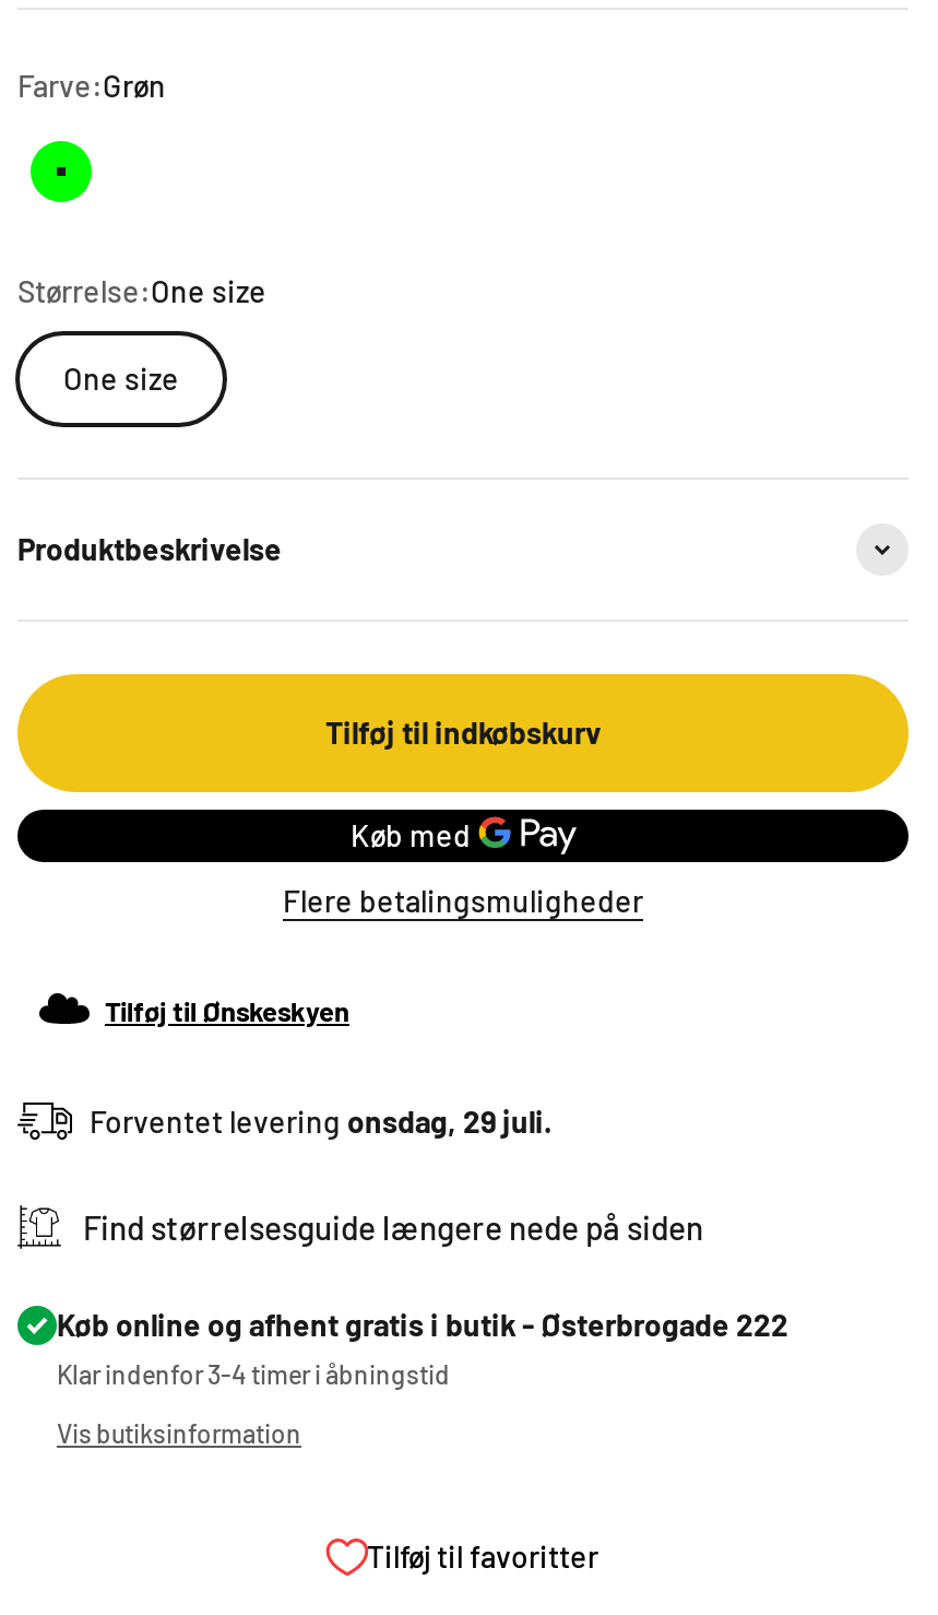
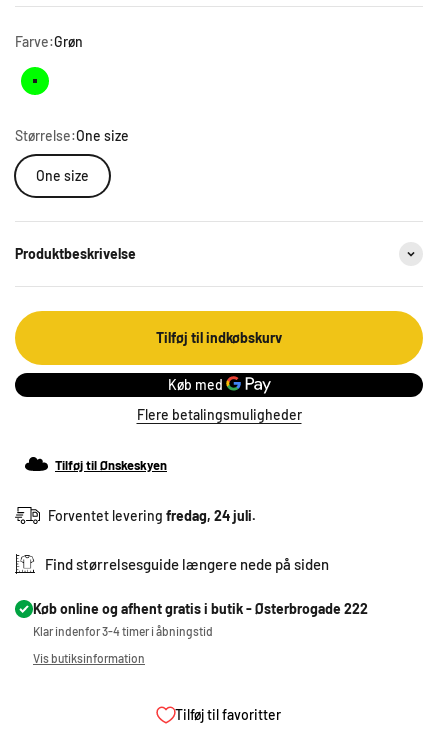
[83,1103,553,1140] Forventet levering onsdag, 29 juli. -> [45,507,256,524] Forventet levering fredag, 24 juli.

